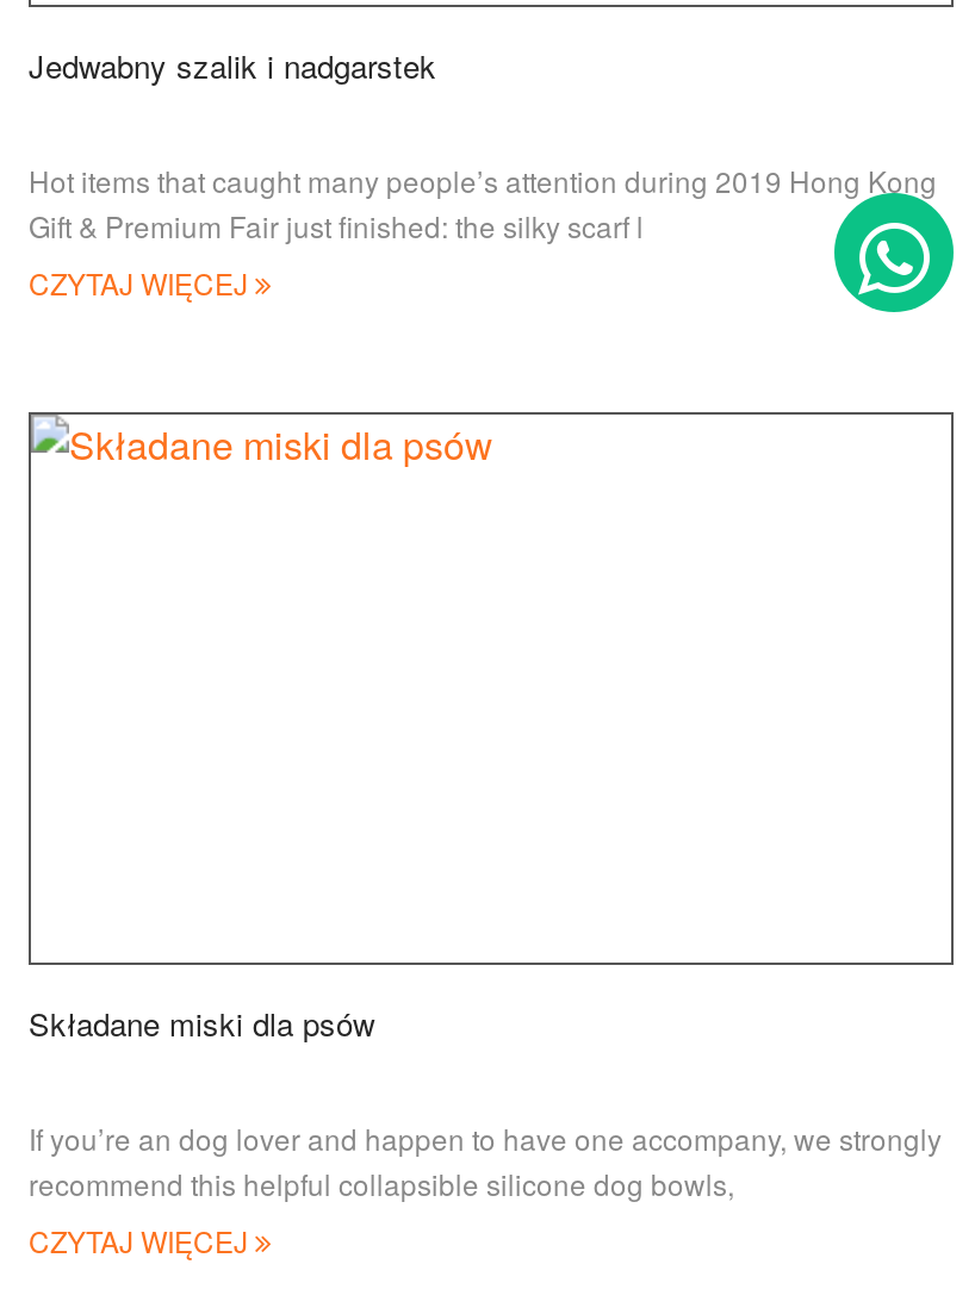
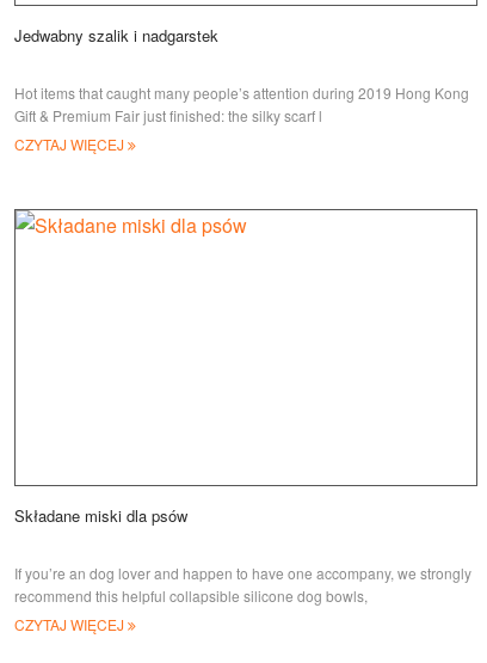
[830,207,958,317] [image] -> none

